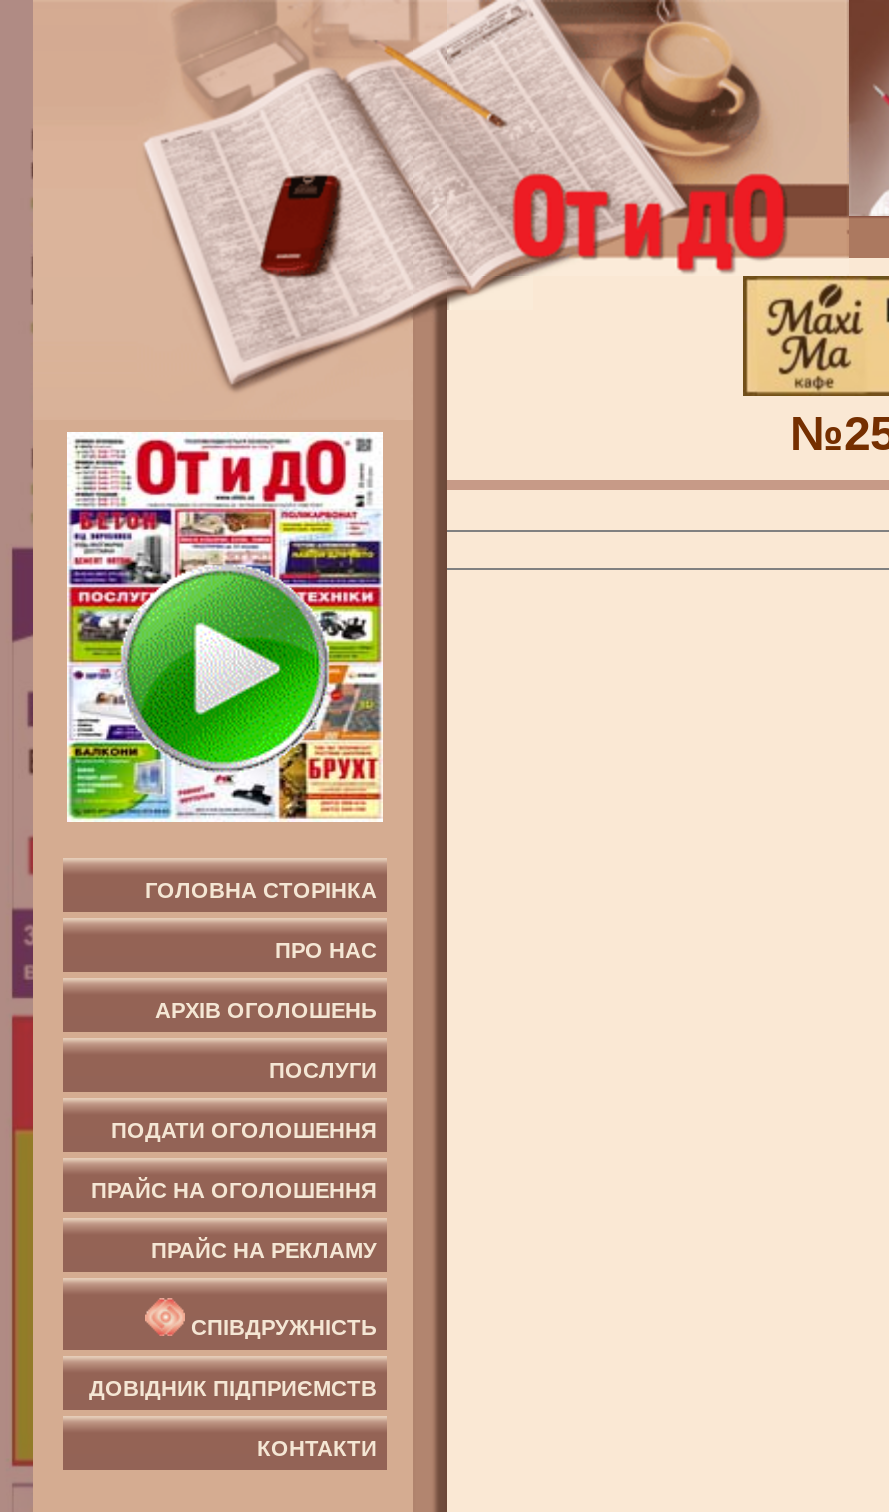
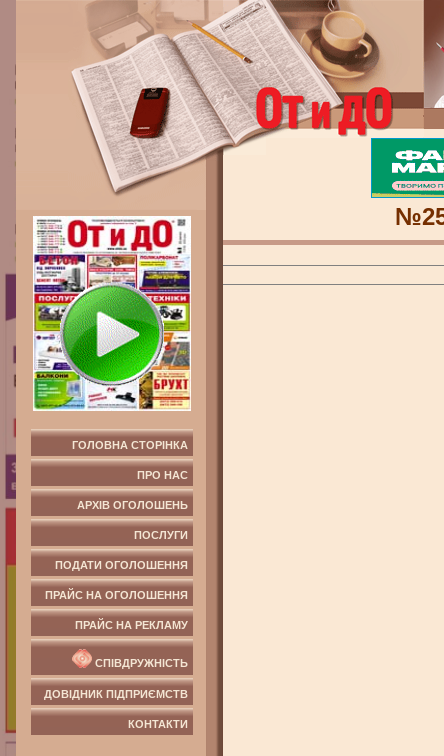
[741,274,883,398] [image] -> [370,137,441,199] [image]

